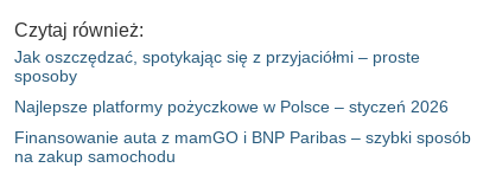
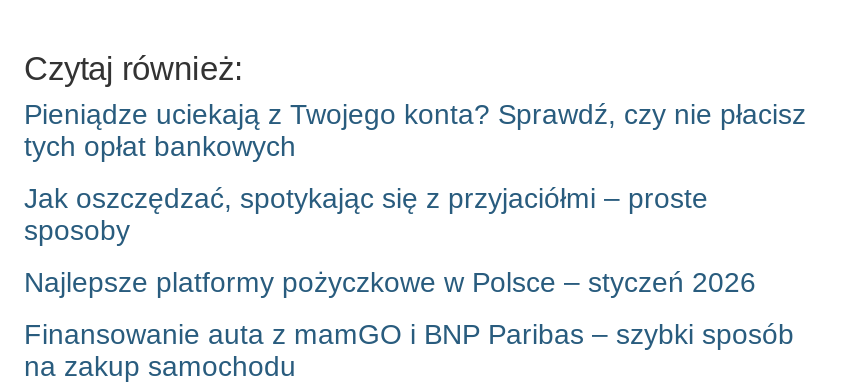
none -> [24,97,806,161] Pieniądze uciekają z Twojego konta? Sprawdź, czy nie płacisz | tych opłat bankowych

